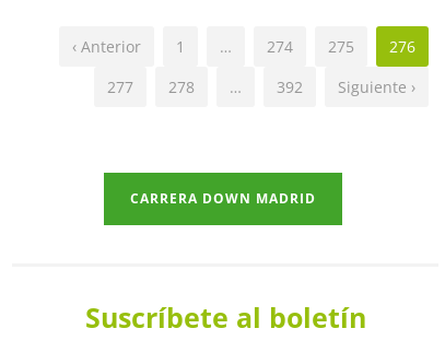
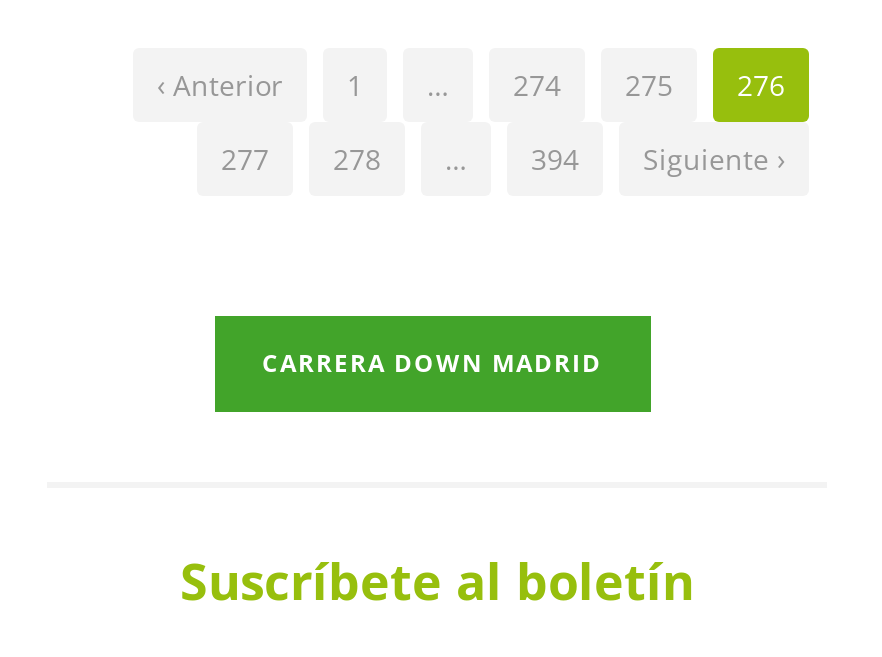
[277,77,303,98] 392 -> [531,140,579,178] 394

